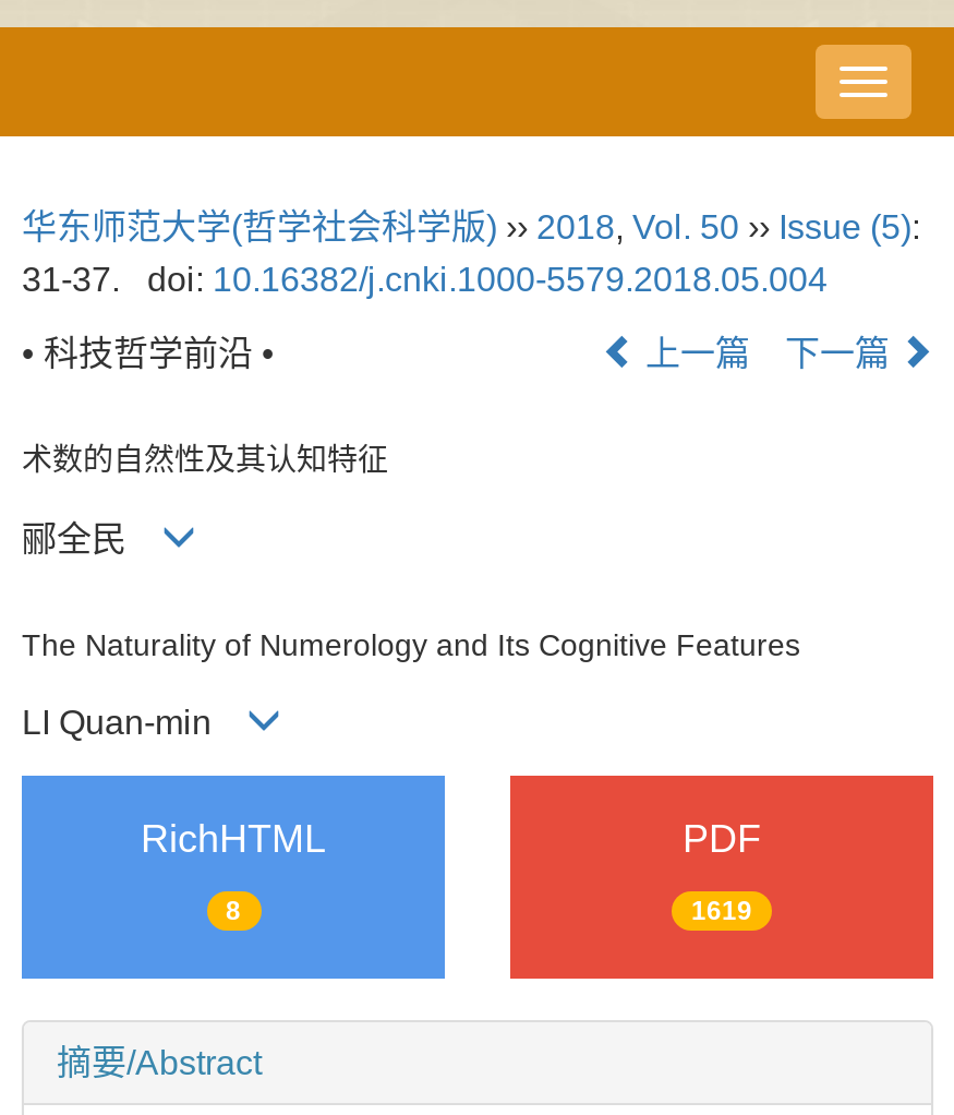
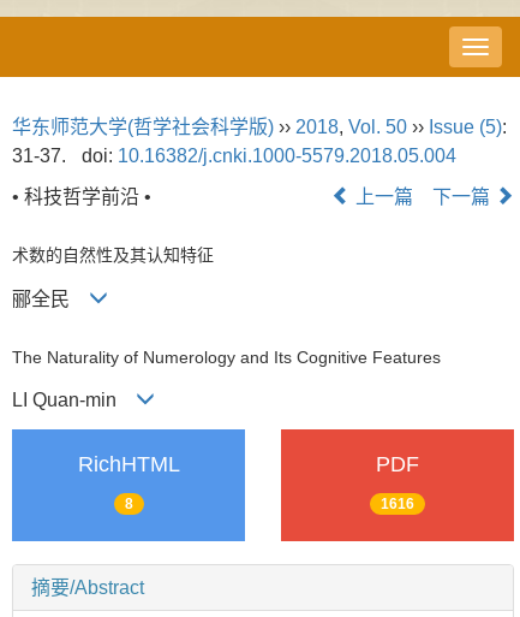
[691,896,752,927] 1619 -> [381,496,414,513] 1616

